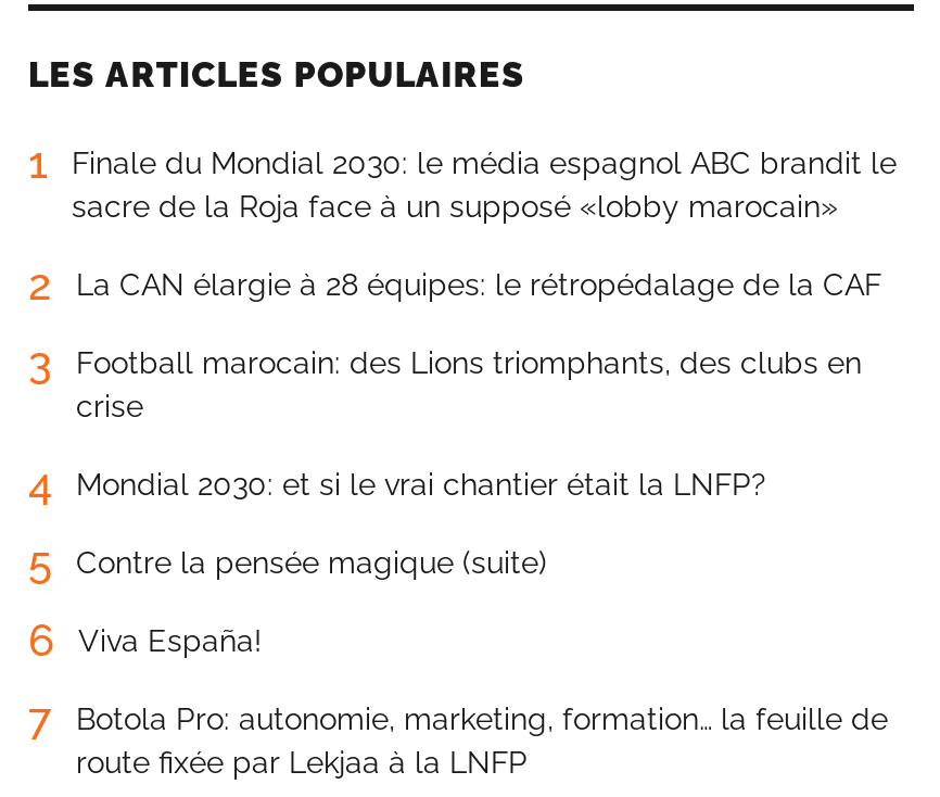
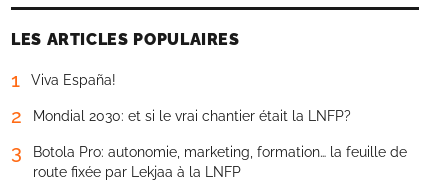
[28,146,897,667] Finale du Mondial 2030: le média espagnol ABC brandit le | sacre de la Roja face à un supposé «lobby marocain» | La CAN élargie à 28 équipes: le rétropédalage de la CAF | Football marocain: des Lions triomphants, des clubs en | crise | 4 | 5 | Contre la pensée magique (suite) | 6 -> none
moved [28,259,766,502] -> [11,104,351,164]: 2 | Mondial 2030: et si le vrai chantier était la LNFP? | 3
moved [78,624,263,659] -> [31,72,116,88]: Viva España!
[28,693,50,746] 7 -> none

